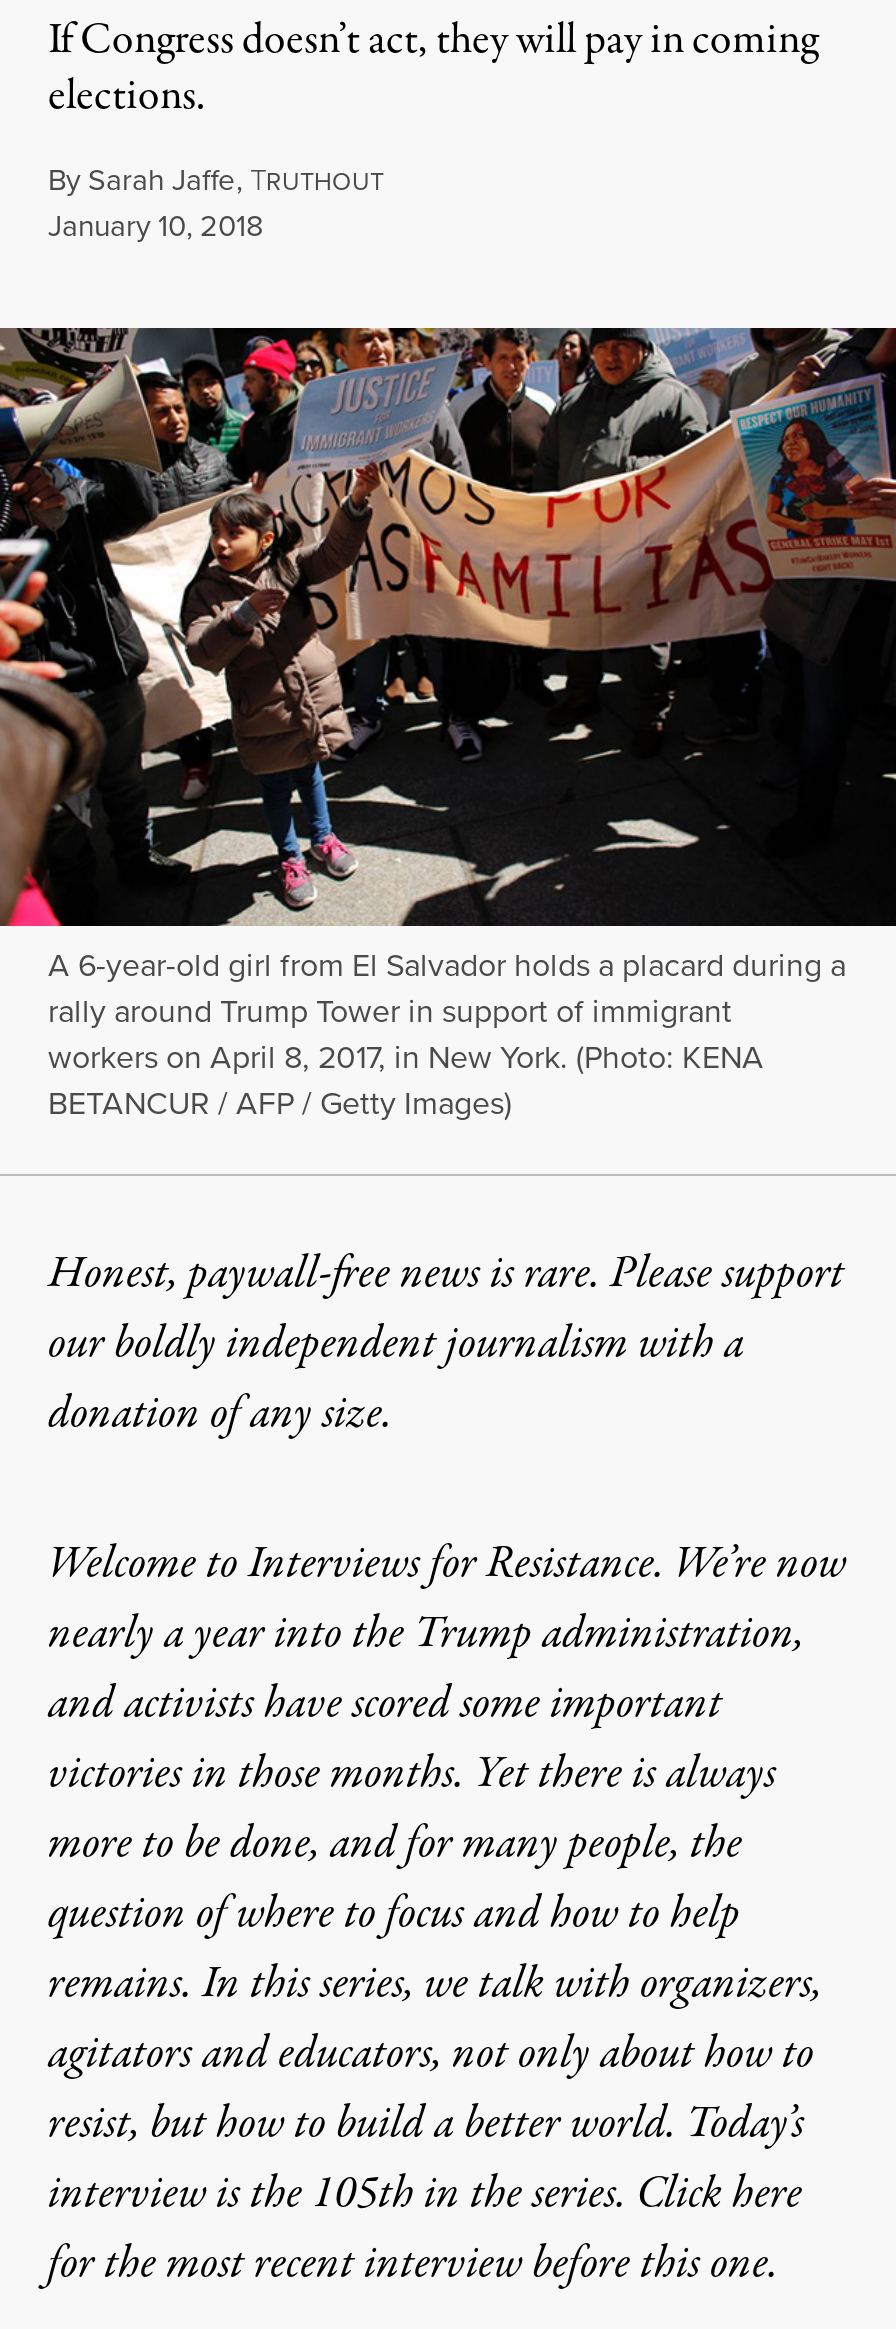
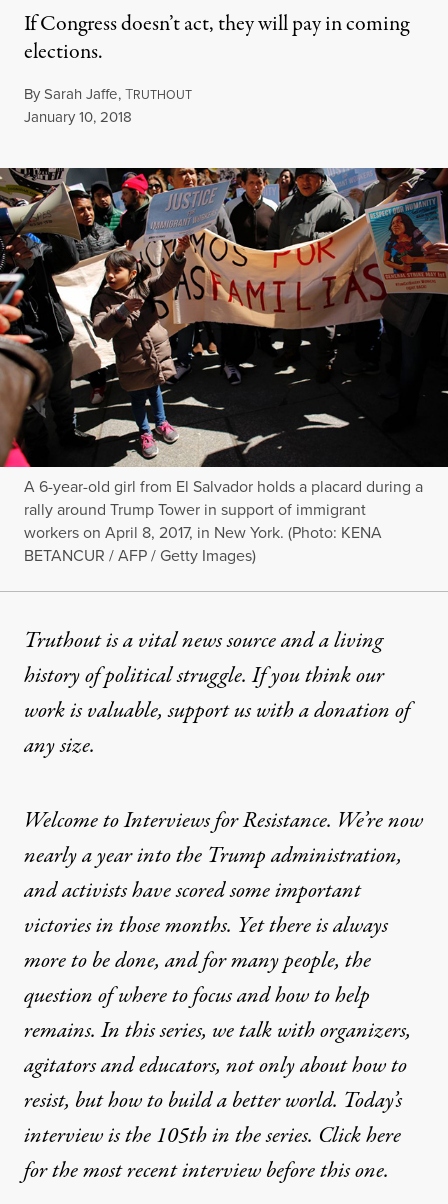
[48,1242,844,1446] Honest, paywall-free news is rare. Please support | our boldly independent journalism with a | donation of any size. -> [24,625,410,762] Truthout is a vital news source and a living | history of political struggle. If you think our | work is valuable, support us with a donation of | any size.

